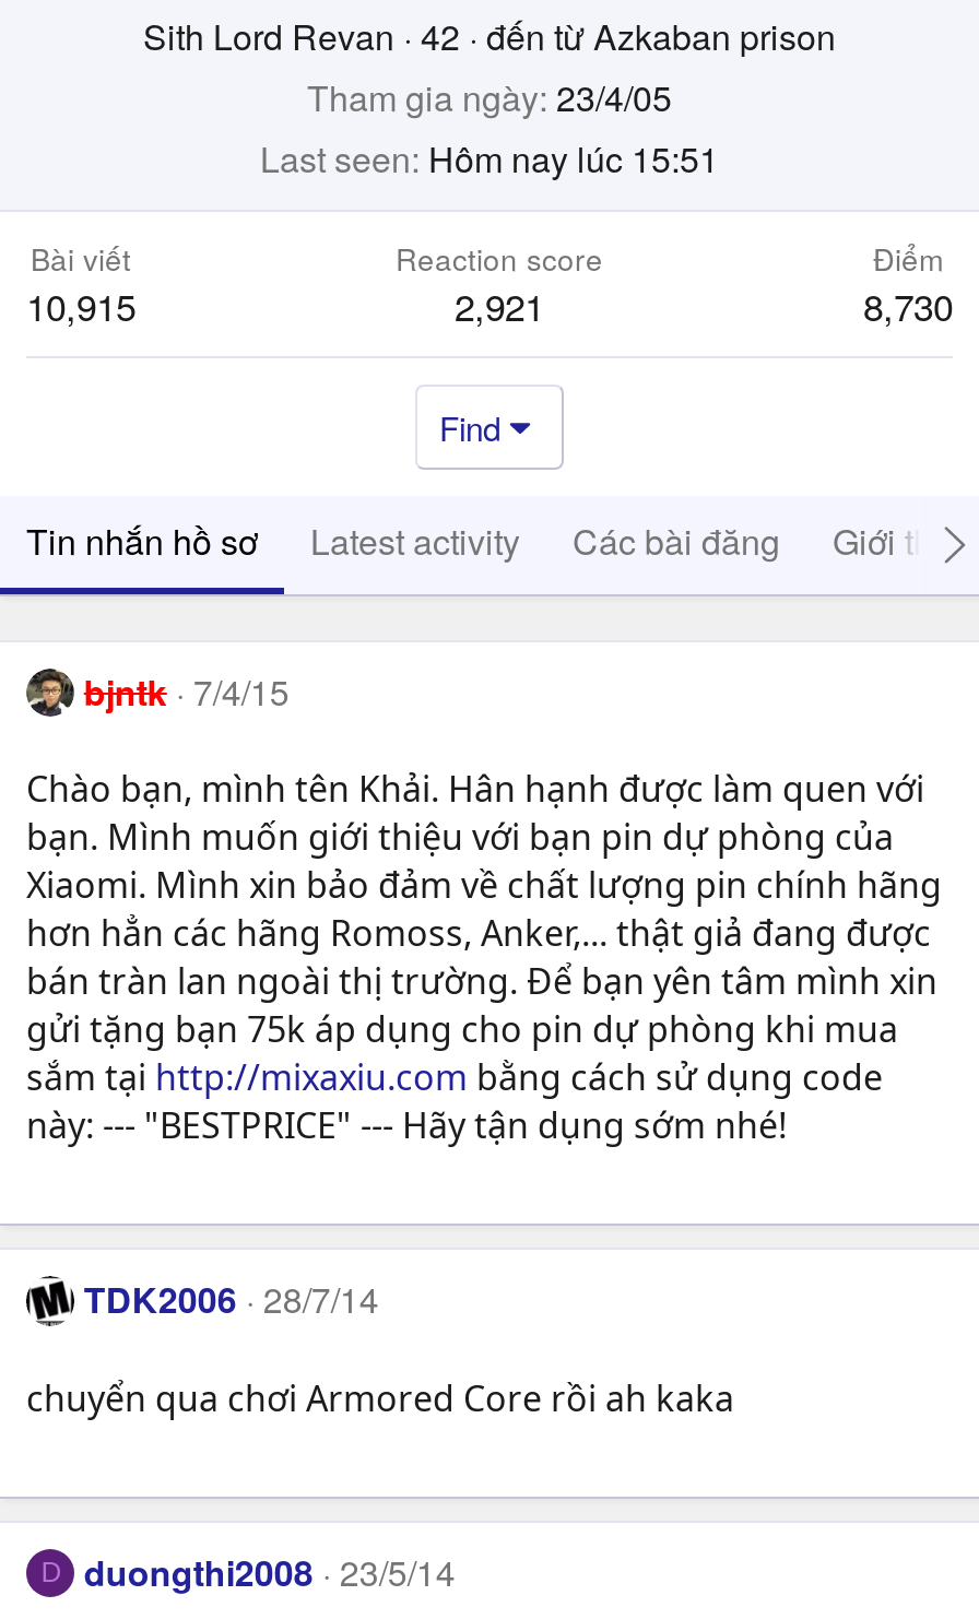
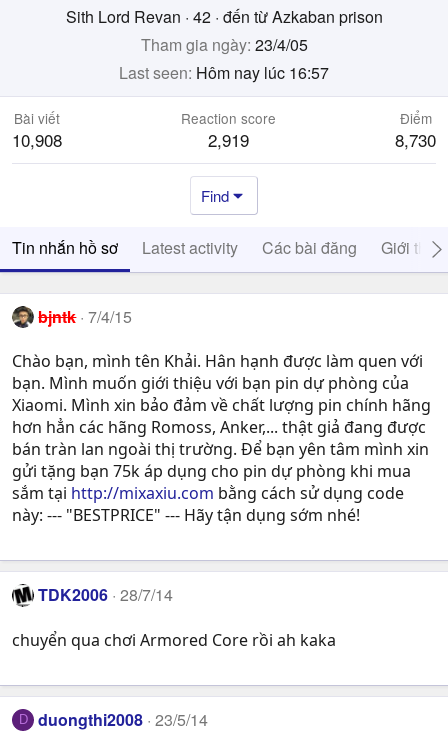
[260,133,719,184] Last seen Hôm nay lúc 15:51 -> [119,61,329,84] Last seen Hôm nay lúc 16:57
[26,277,135,332] 10,915 -> [12,127,62,152] 10,908
[455,277,544,332] 2,921 -> [208,127,249,152] 2,919

